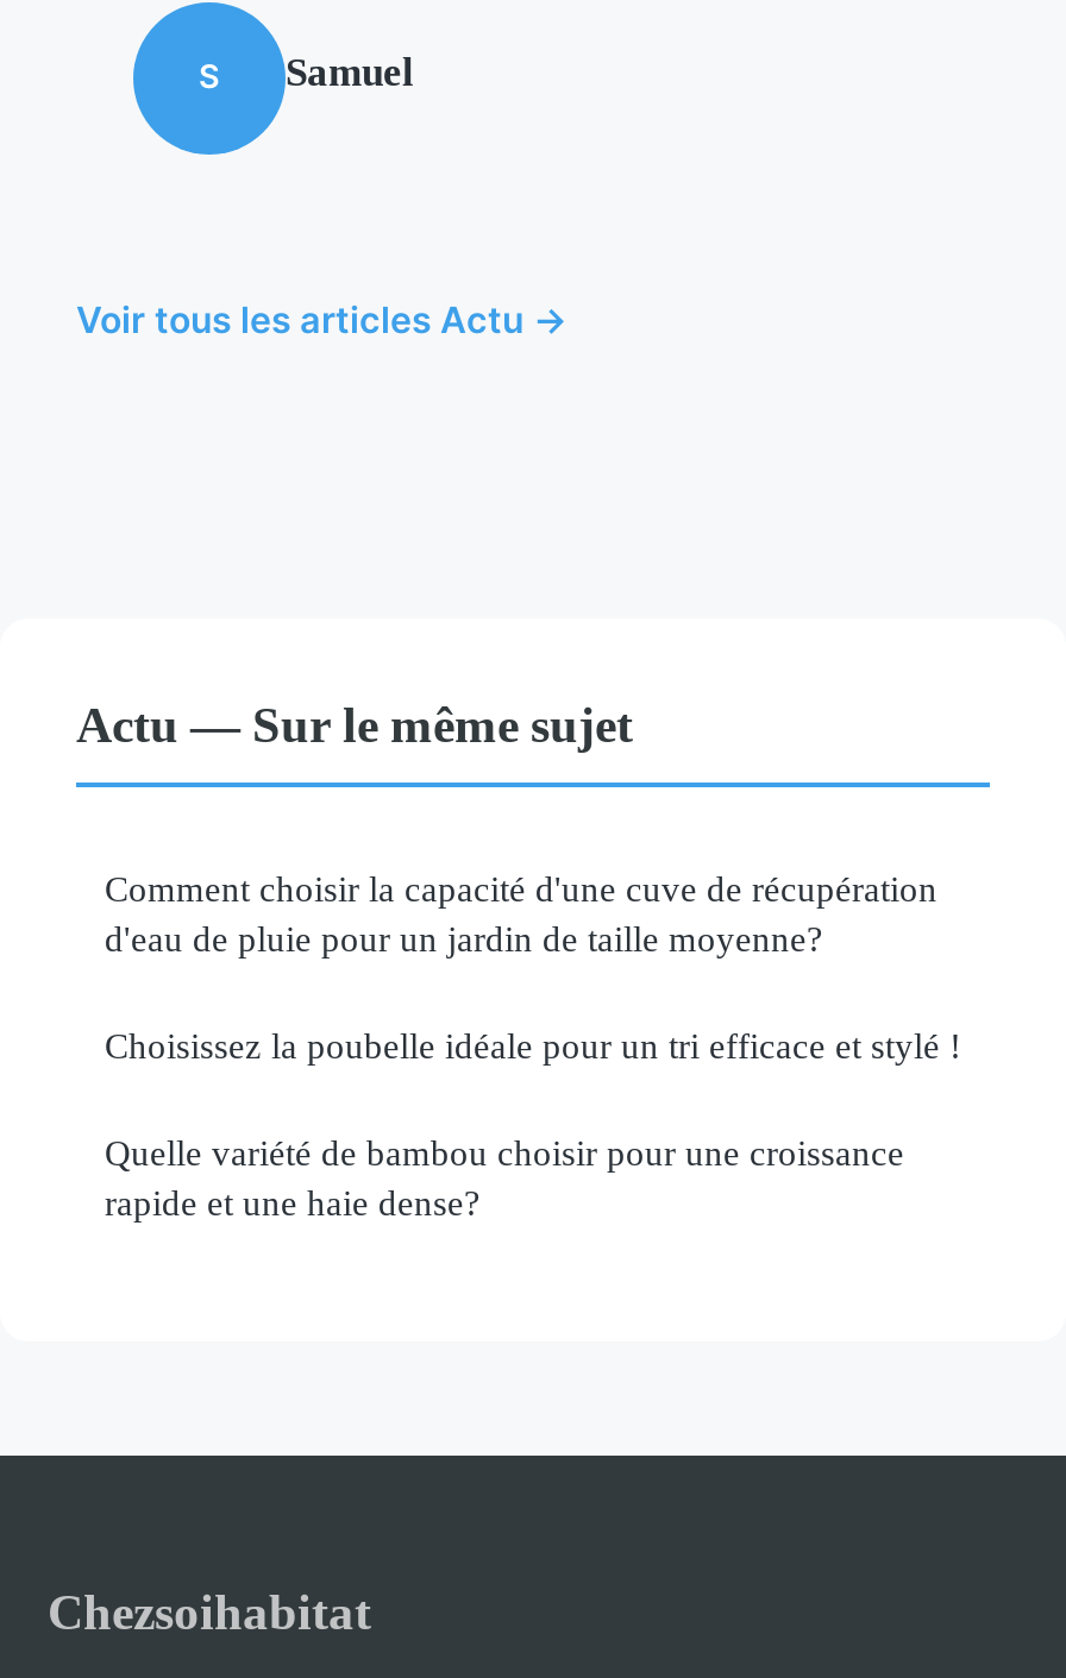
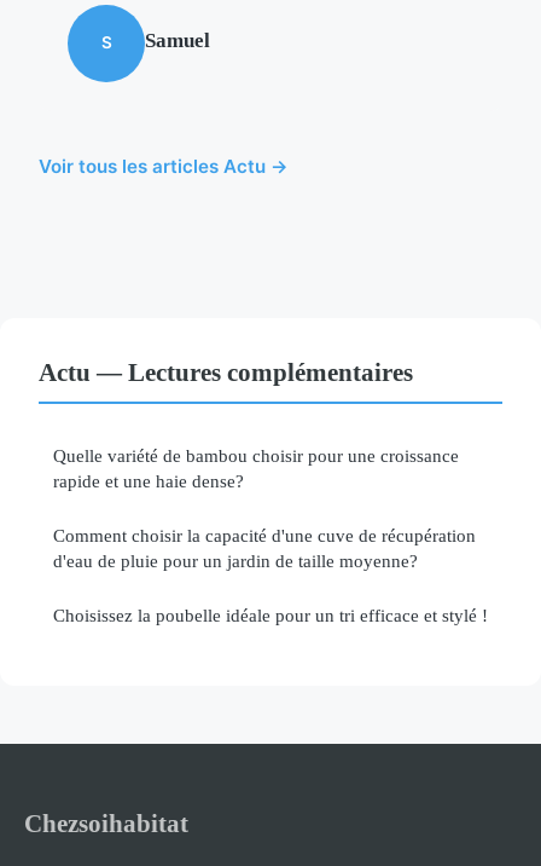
[76,696,633,751] Actu — Sur le même sujet -> [39,358,413,385] Actu — Lectures complémentaires
moved [105,867,961,1065] -> [53,524,488,625]: Comment choisir la capacité d'une cuve de récupération | d'eau de pluie pour un jardin de taille moyenne? | Choisissez la poubelle idéale pour un tri efficace et stylé !
moved [105,1131,904,1222] -> [53,445,459,491]: Quelle variété de bambou choisir pour une croissance | rapide et une haie dense?

